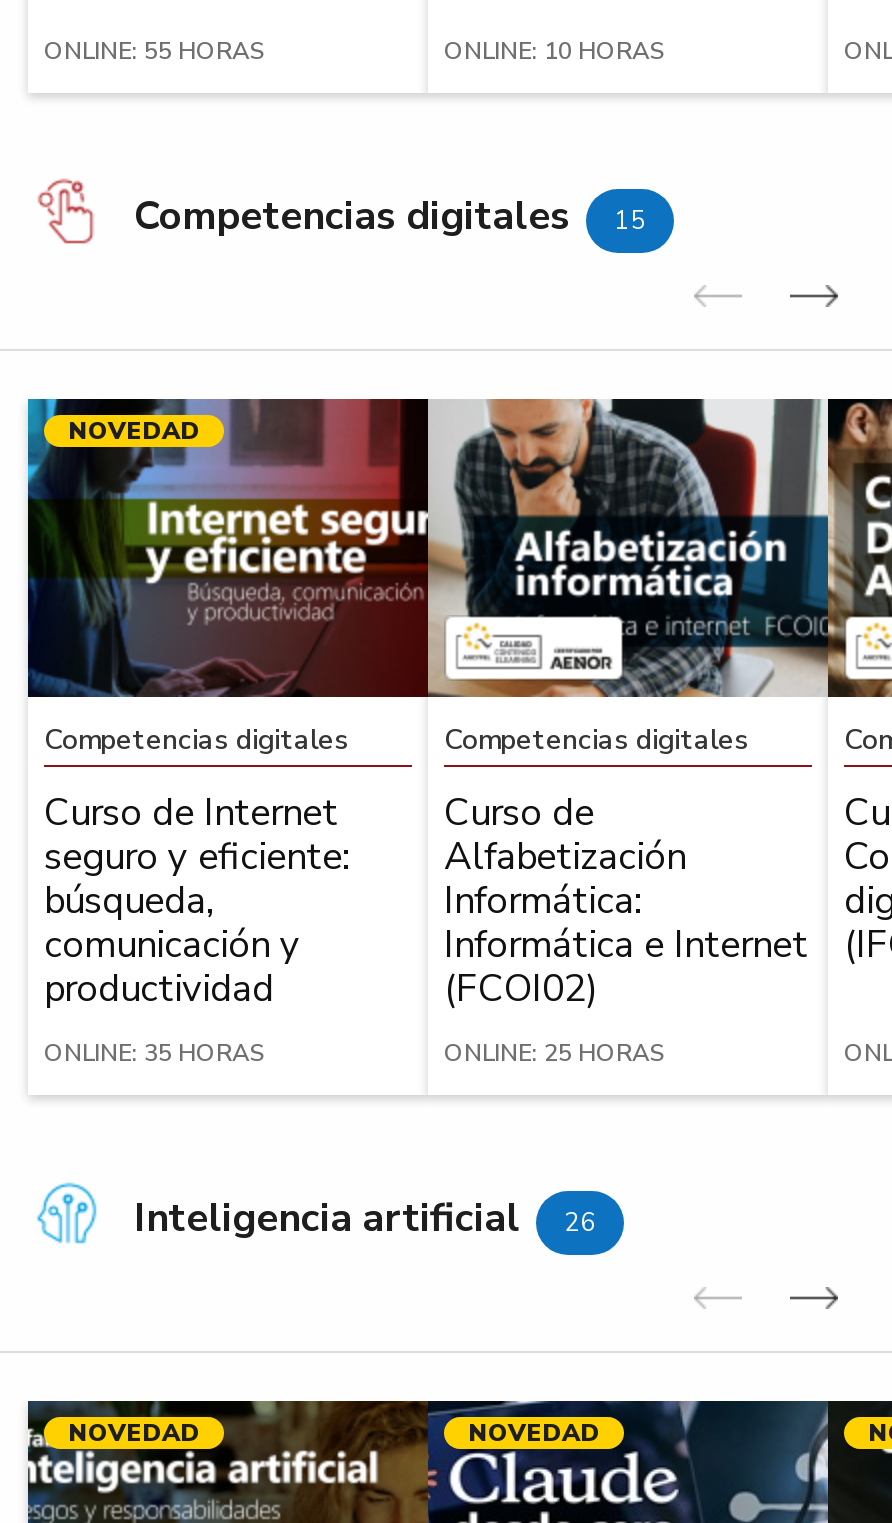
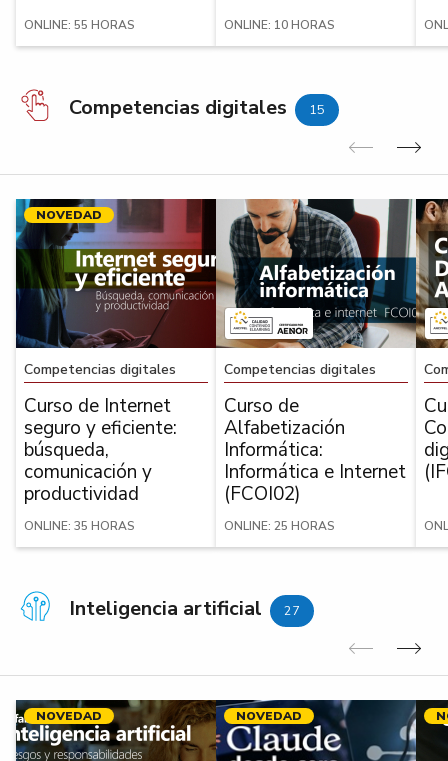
[134,1191,596,1245] Inteligencia artificial 26 -> [69,595,300,622] Inteligencia artificial 27

